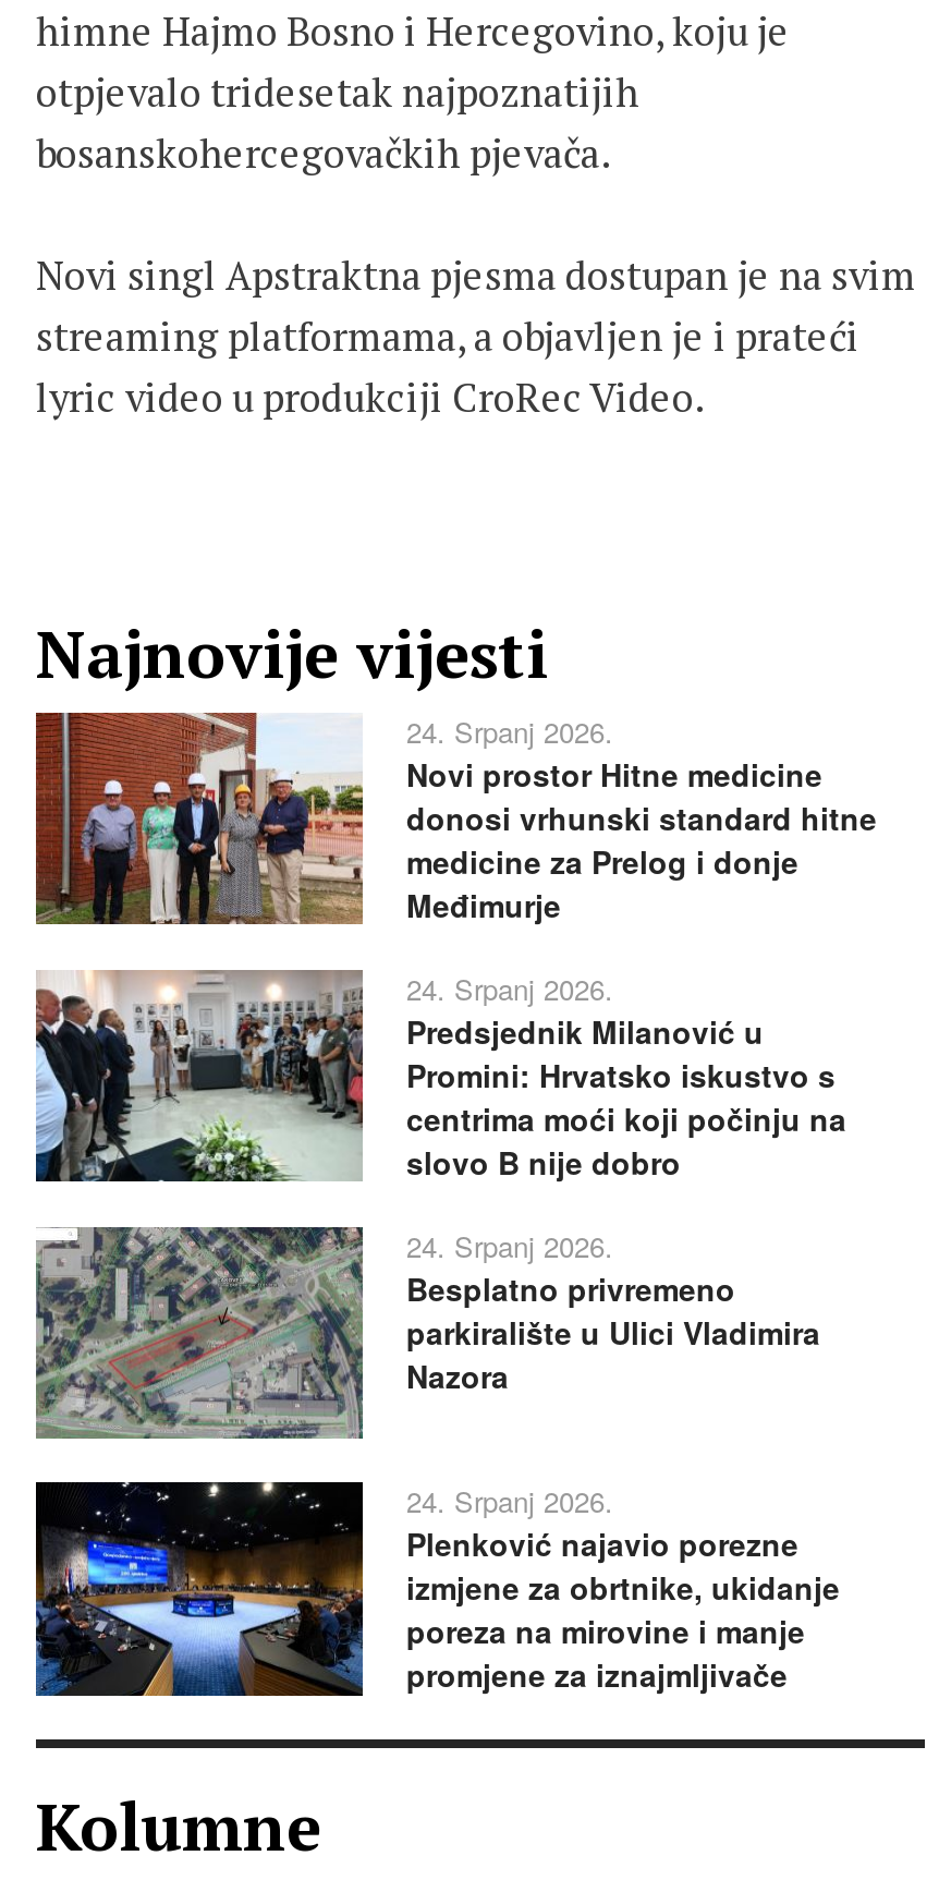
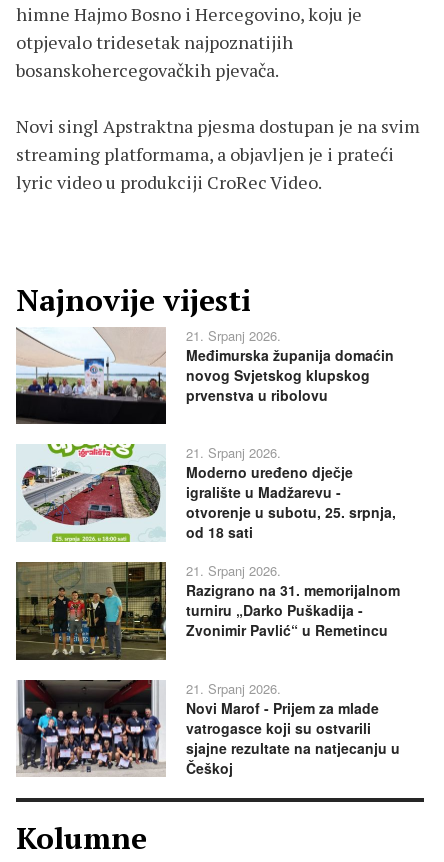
[34,710,877,926] [image] | 24. Srpanj 2026. | Novi prostor Hitne medicine | donosi vrhunski standard hitne | medicine za Prelog i donje | Međimurje -> [15,326,394,425] [image] | 21. Srpanj 2026. | Međimurska županija domaćin | novog Svjetskog klupskog | prvenstva u ribolovu
[34,968,846,1184] [image] | 24. Srpanj 2026. | Predsjednik Milanović u | Promini: Hrvatsko iskustvo s | centrima moći koji počinju na | slovo B nije dobro -> [16,443,396,543] [image] | 21. Srpanj 2026. | Moderno uređeno dječje | igralište u Madžarevu - | otvorenje u subotu, 25. srpnja, | od 18 sati
[36,1225,820,1439] [image] | 24. Srpanj 2026. | Besplatno privremeno | parkiralište u Ulici Vladimira | Nazora -> [15,561,400,660] [image] | 21. Srpanj 2026. | Razigrano na 31. memorijalnom | turniru „Darko Puškadija - | Zvonimir Pavlić“ u Remetincu
[34,1478,840,1698] [image] | 24. Srpanj 2026. | Plenković najavio porezne | izmjene za obrtnike, ukidanje | poreza na mirovine i manje | promjene za iznajmljivače -> [16,679,400,778] [image] | 21. Srpanj 2026. | Novi Marof - Prijem za mlade | vatrogasce koji su ostvarili | sjajne rezultate na natjecanju u | Češkoj

